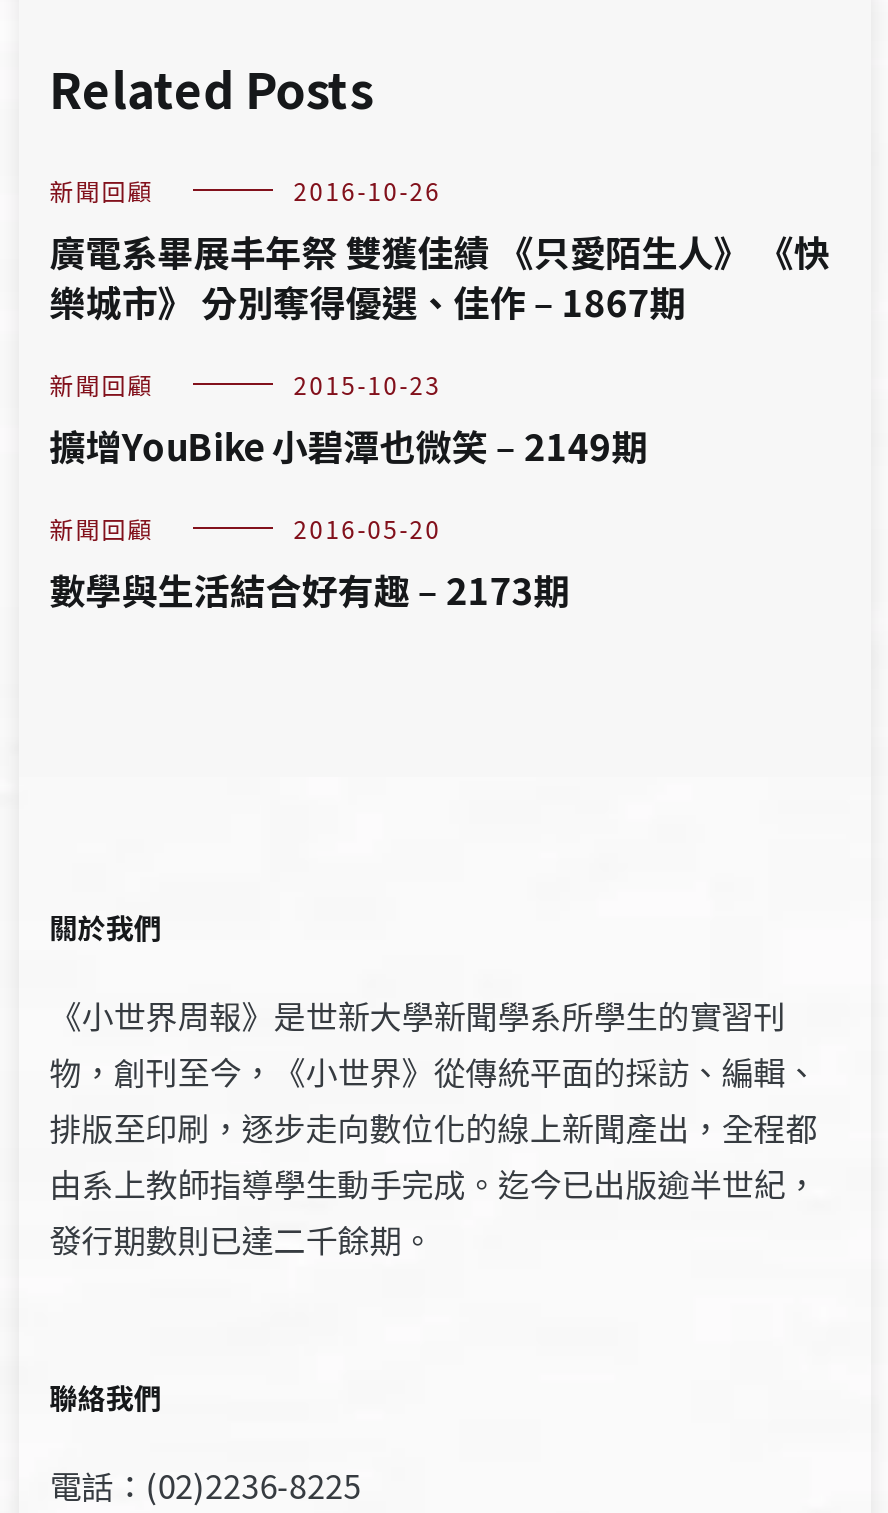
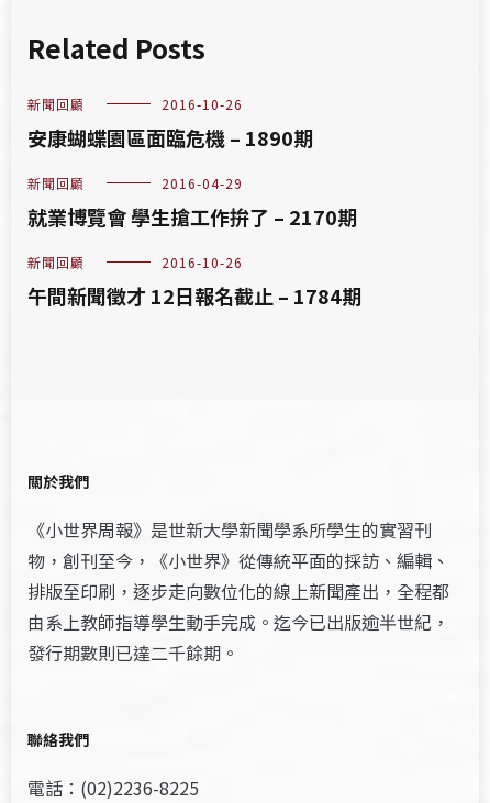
[49,225,829,327] 廣電系畢展丰年祭 雙獲佳績 《只愛陌生人》 《快 | 樂城市》 分別奪得優選、佳作 – 1867期 -> [28,123,313,152] 安康蝴蝶園區面臨危機 – 1890期
[49,367,647,471] 2015-10-23 | 擴增YouBike 小碧潭也微笑 – 2149期 -> [28,174,357,231] 2016-04-29 | 就業博覽會 學生搶工作拚了 – 2170期
[49,511,569,615] 2016-05-20 | 數學與生活結合好有趣 – 2173期 -> [28,253,362,310] 2016-10-26 | 午間新聞徵才 12日報名截止 – 1784期

